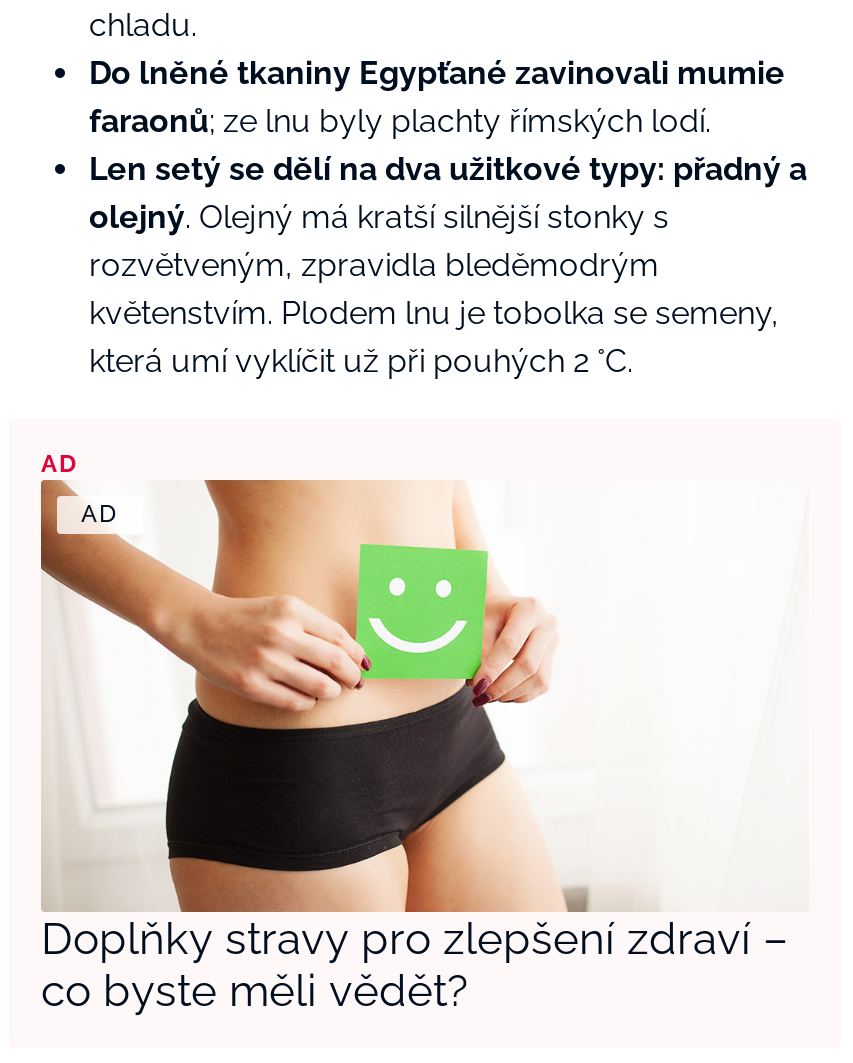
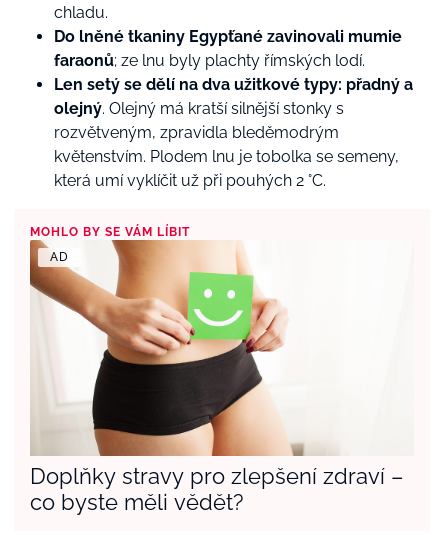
[41,450,79,478] AD -> [30,225,190,239] MOHLO BY SE VÁM LÍBIT

